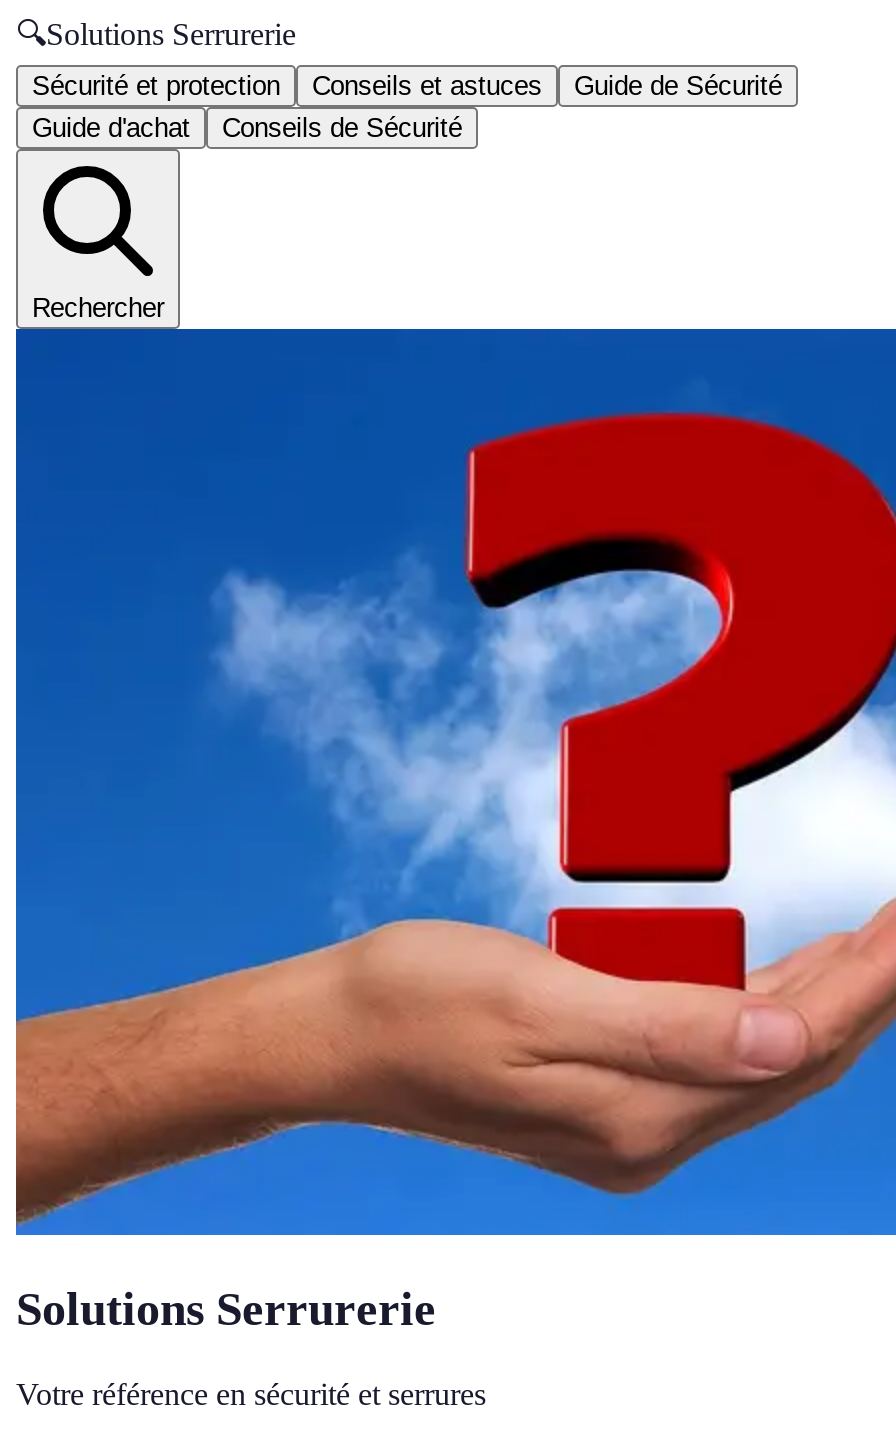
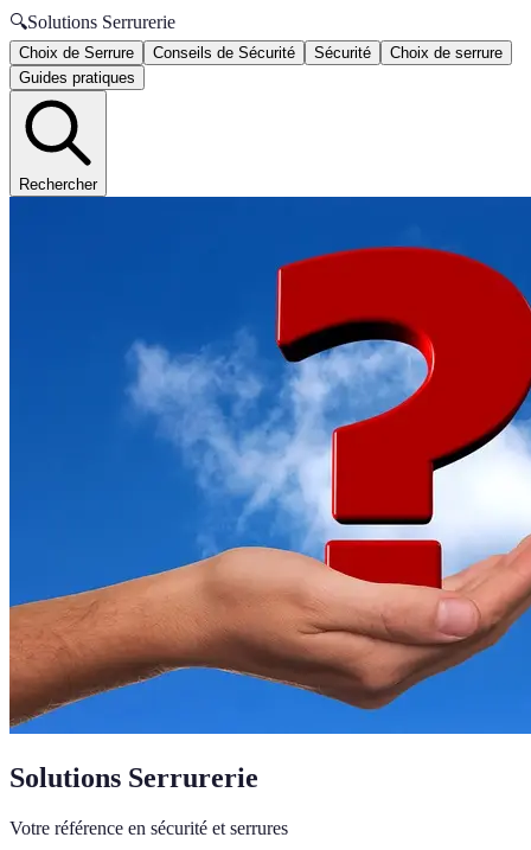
[32,71,782,143] Sécurité et protection | Conseils et astuces | Guide de Sécurité | Guide d'achat -> [19,44,134,62] Choix de Serrure
moved [222,113,462,143] -> [153,44,295,62]: Conseils de Sécurité
none -> [19,44,503,87] Sécurité | Choix de serrure | Guides pratiques

